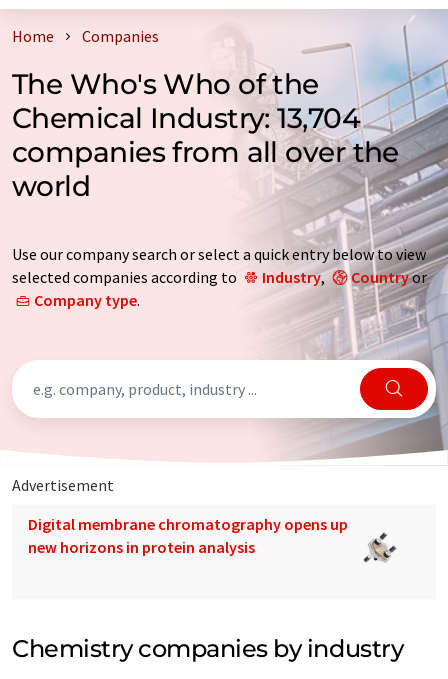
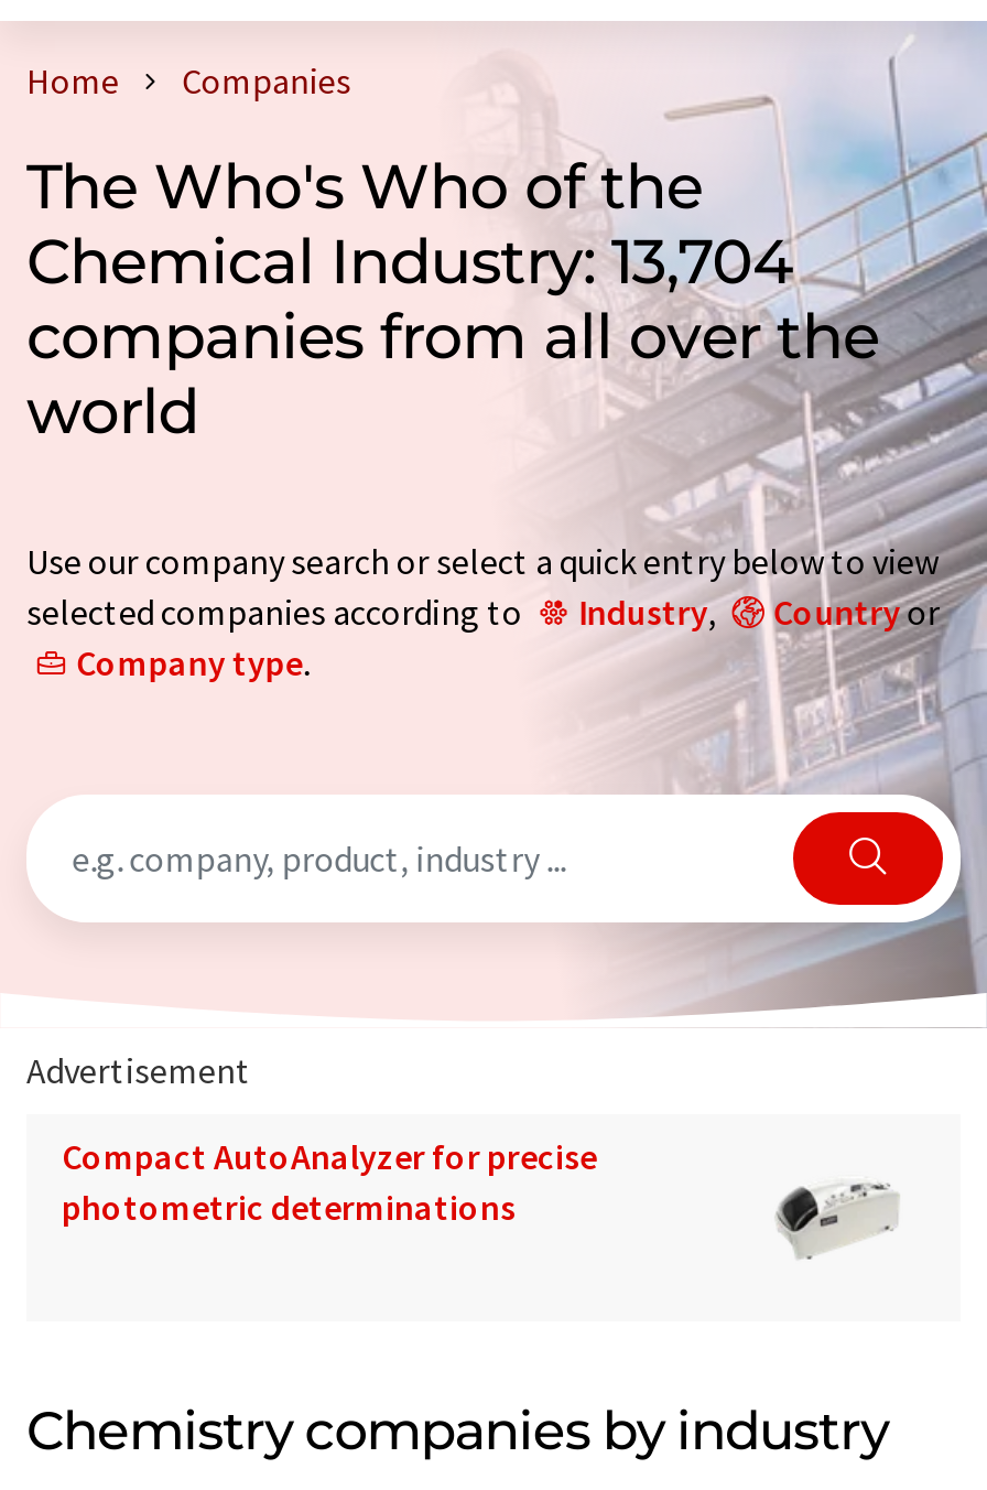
[28,514,348,557] Digital membrane chromatography opens up | new horizons in protein analysis -> [62,1133,597,1228] Compact AutoAnalyzer for precise | photometric determinations
[353,532,407,570] [image] -> [775,1178,899,1260] [image]

